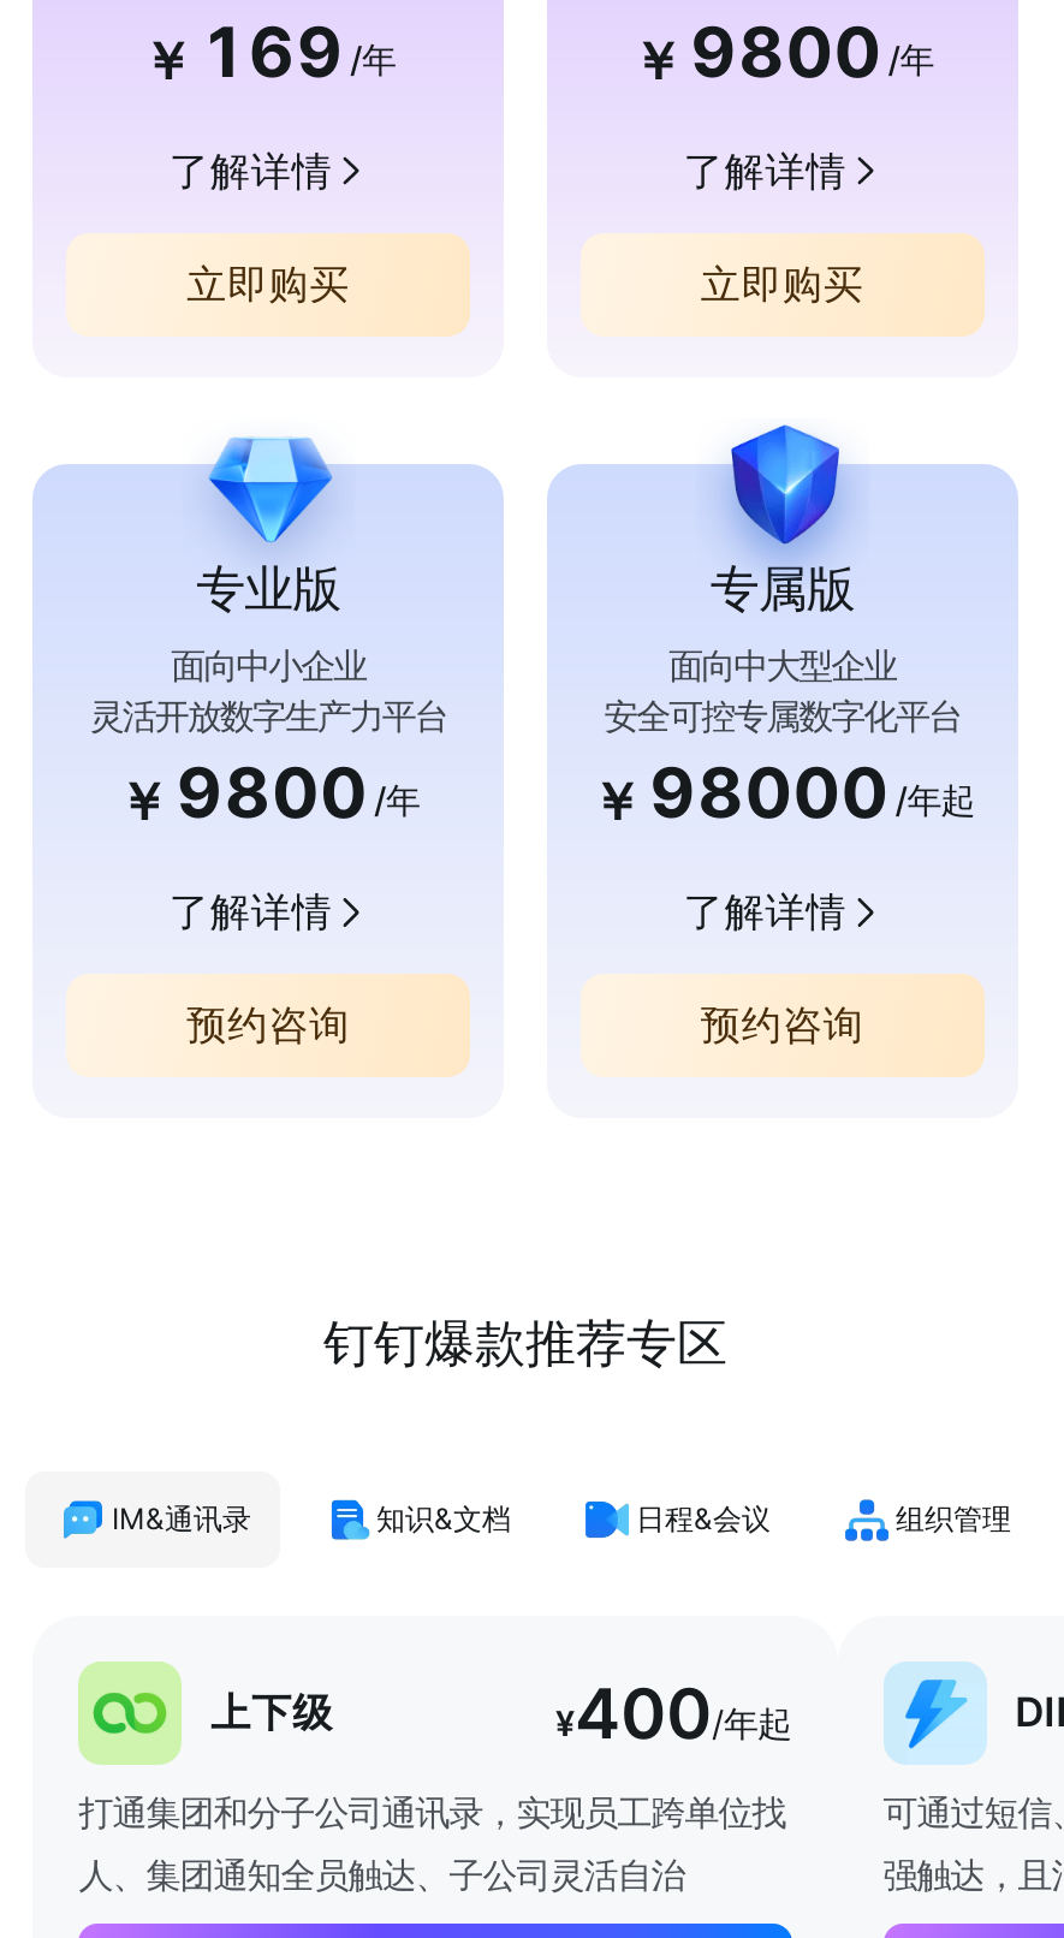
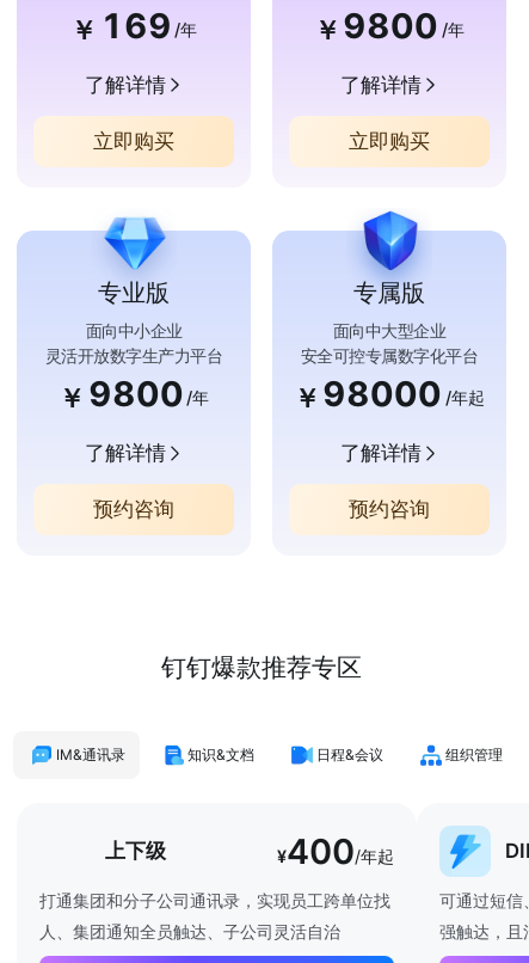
[78,1661,182,1765] [image] -> none

